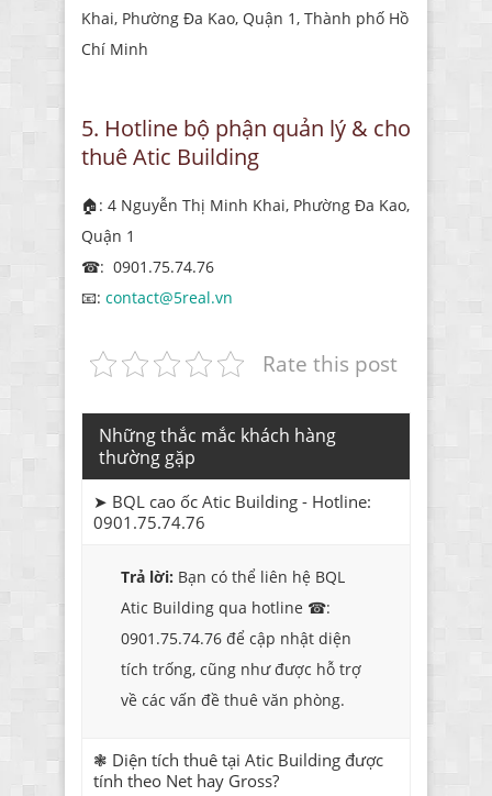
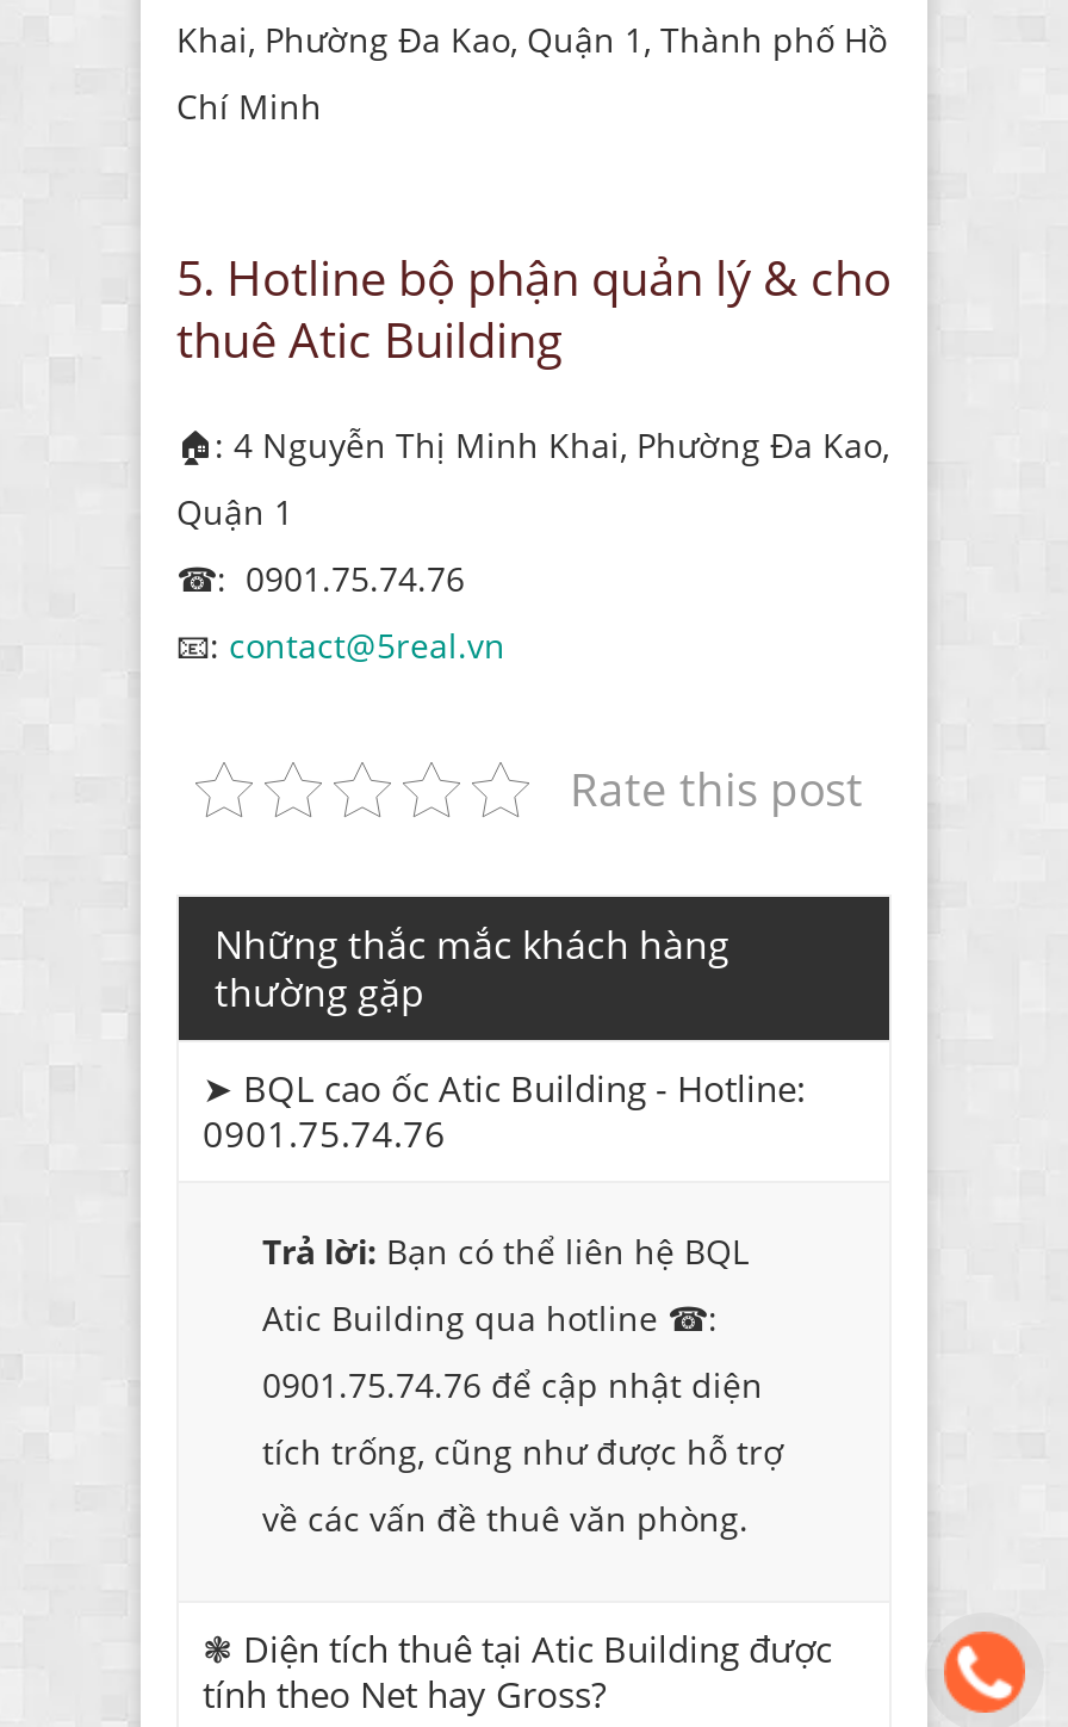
none -> [942,1629,1027,1715] [image]

